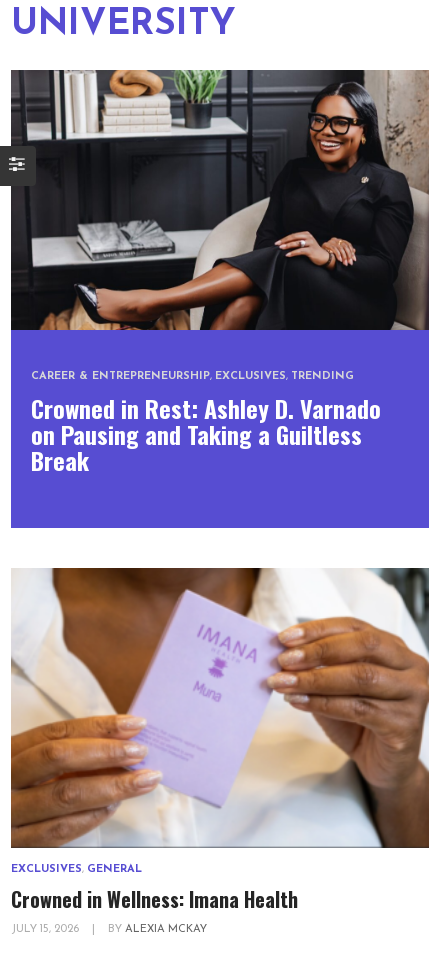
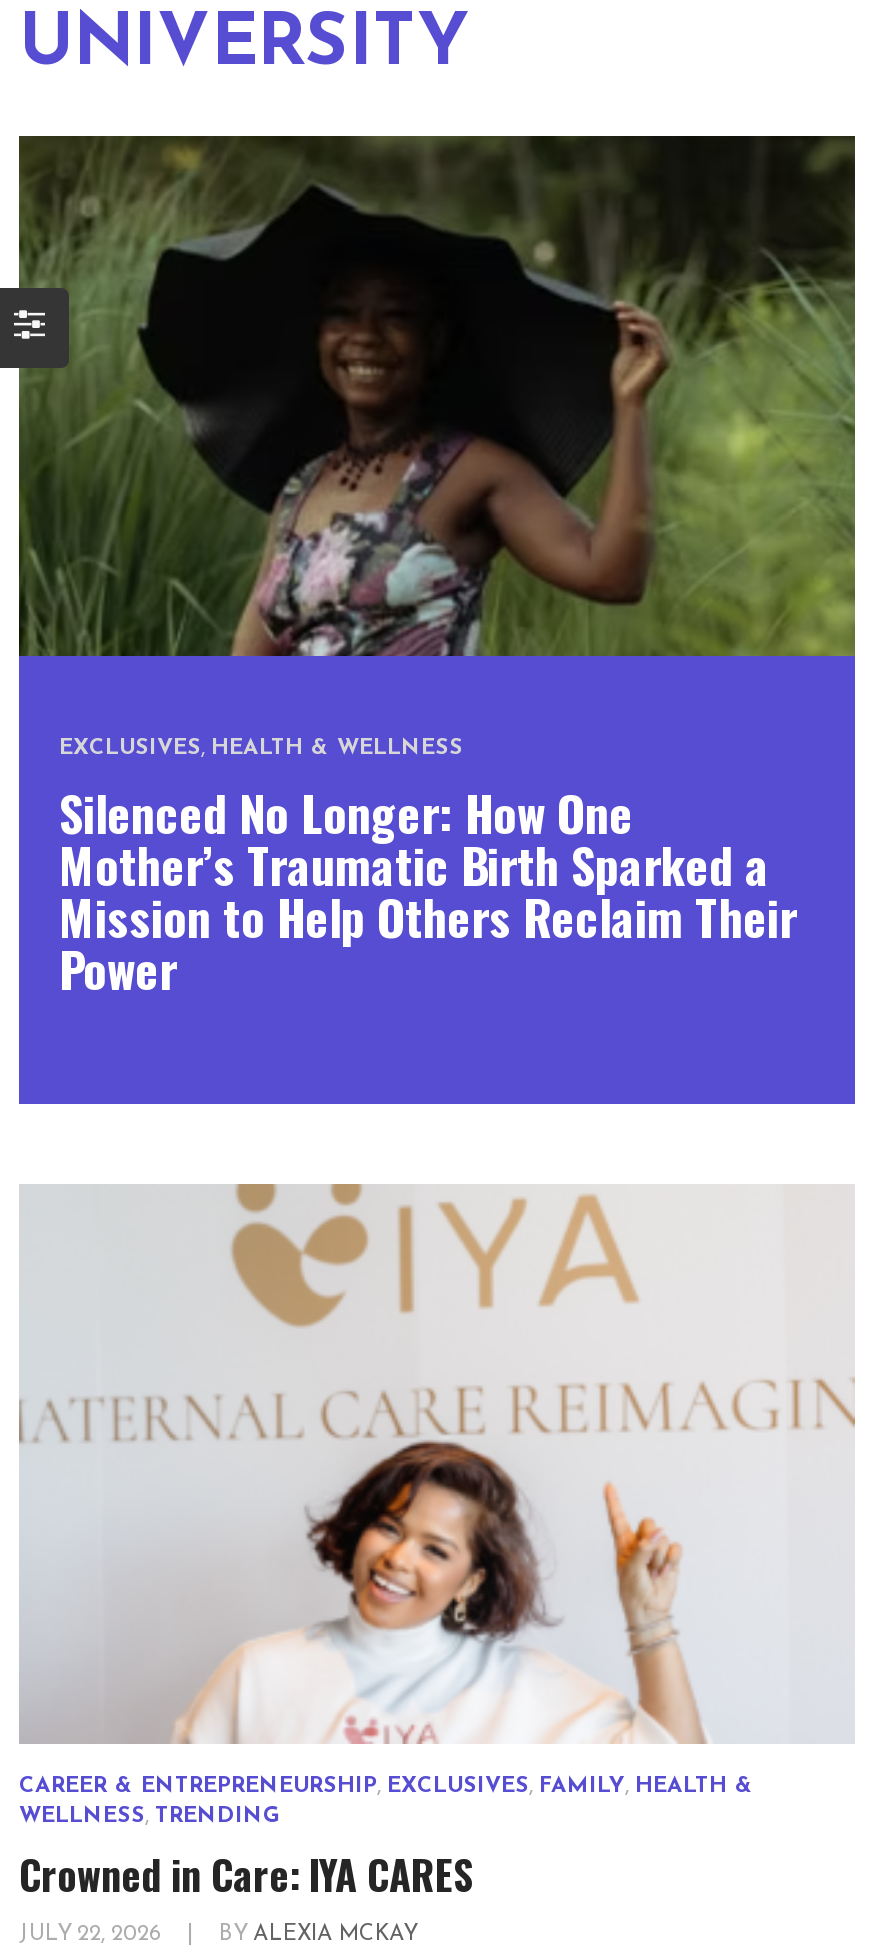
[11,69,430,331] [image] -> [19,134,857,658] [image]
[31,371,381,477] CAREER & ENTREPRENEURSHIP, EXCLUSIVES, TRENDING | Crowned in Rest: Ashley D. Varnado | on Pausing and Taking a Guiltless | Break -> [59,739,797,1003] EXCLUSIVES, HEALTH & WELLNESS | Silenced No Longer: How One | Mother’s Traumatic Birth Sparked a | Mission to Help Others Reclaim Their | Power
[10,567,430,934] [image] | EXCLUSIVES, GENERAL | Crowned in Wellness: Imana Health | JULY 15, 2026 -> [19,1182,855,1945] [image] | CAREER & ENTREPRENEURSHIP, EXCLUSIVES, FAMILY, HEALTH & | WELLNESS, TRENDING | Crowned in Care: IYA CARES | JULY 22, 2026

